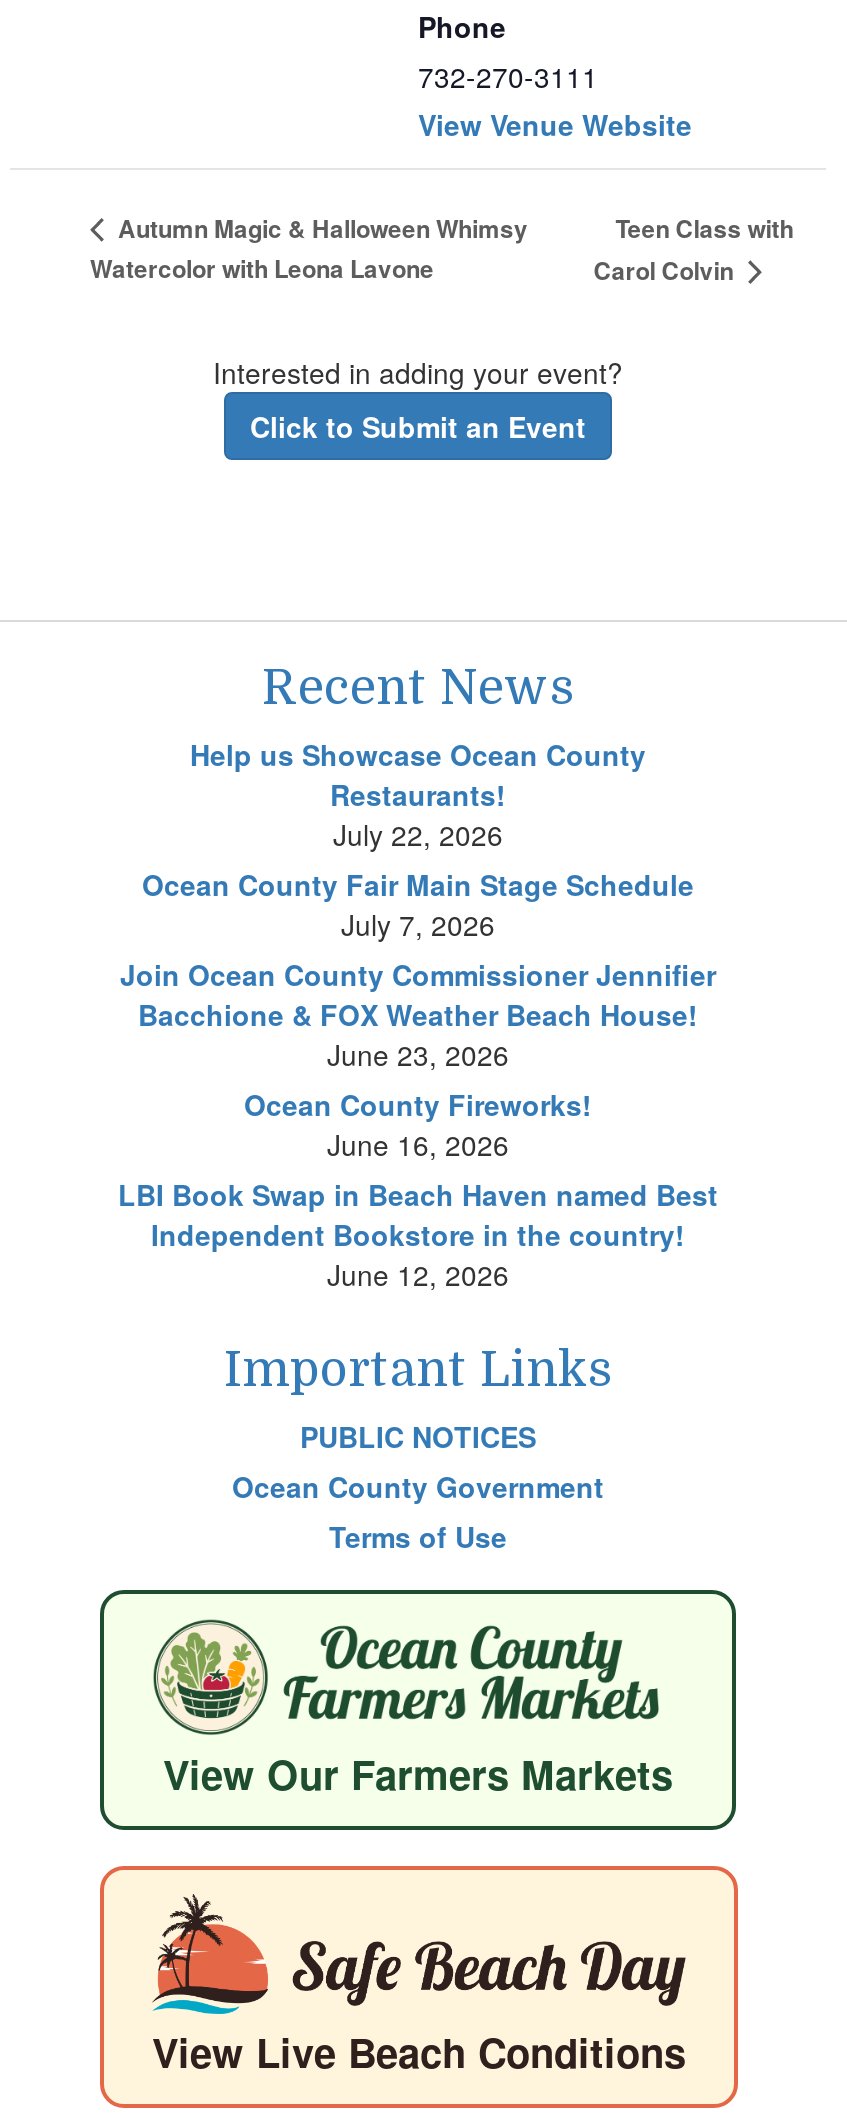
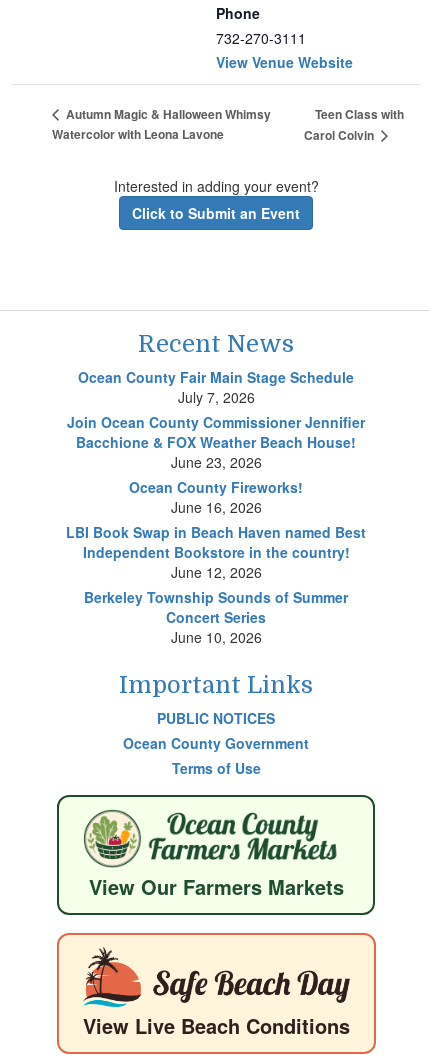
[190,734,646,854] Help us Showcase Ocean County | Restaurants! | July 22, 2026 -> none
moved [118,864,718,1294] -> [66,367,366,582]: Ocean County Fair Main Stage Schedule | July 7, 2026 | Join Ocean County Commissioner Jennifier | ... | Independent Bookstore in the country! | June 12, 2026
none -> [84,587,348,647] Berkeley Township Sounds of Summer | Concert Series | June 10, 2026

